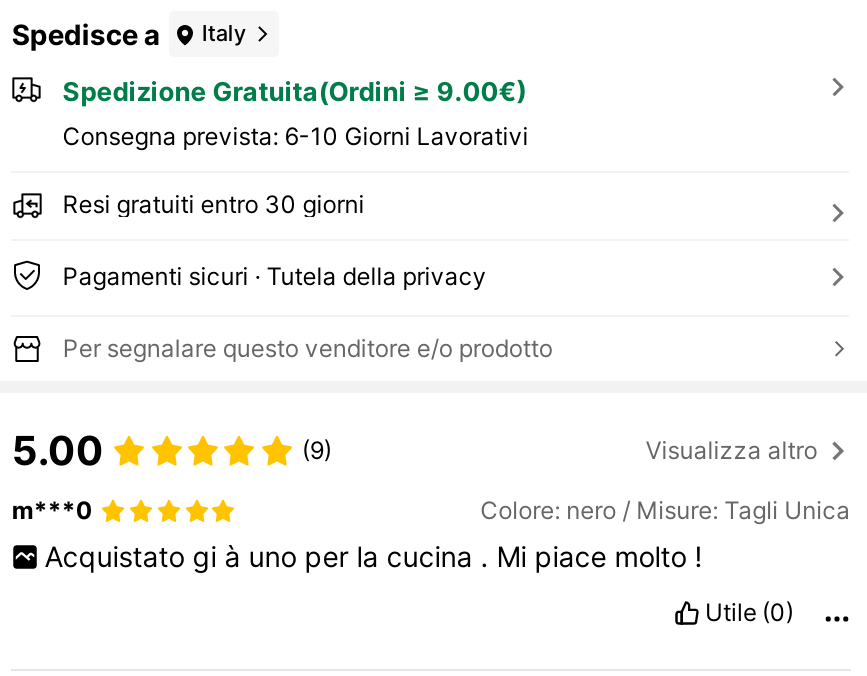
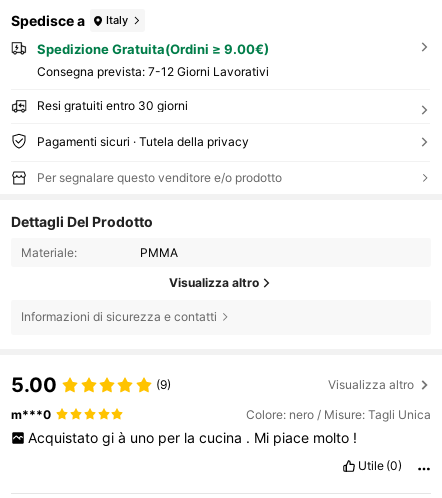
[62,121,528,151] Consegna prevista: 6-10 Giorni Lavorativi -> [37,64,269,79] Consegna prevista: 7-12 Giorni Lavorativi
none -> [11,213,259,324] Dettagli Del Prodotto | Materiale: | PMMA | Visualizza altro | Informazioni di sicurezza e contatti

